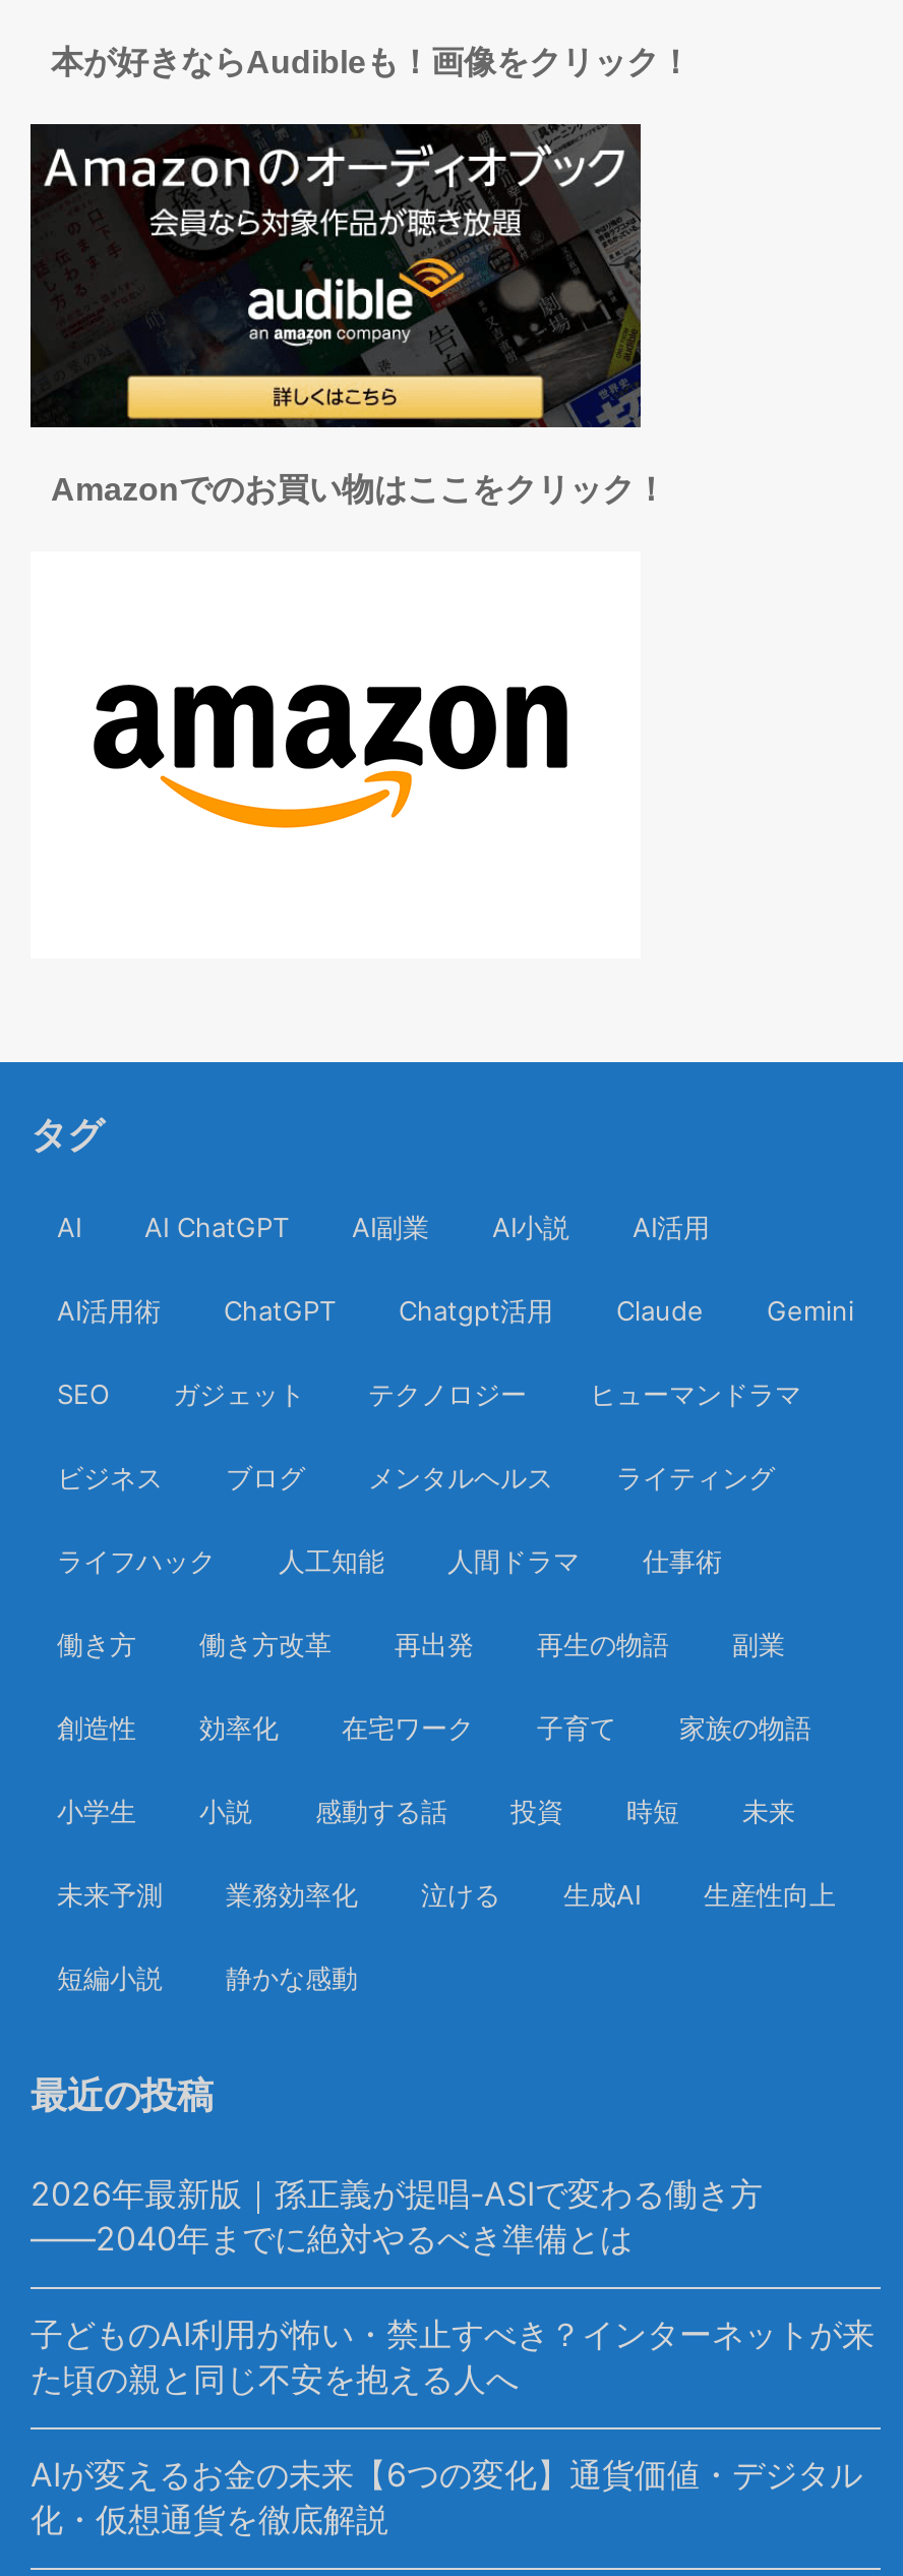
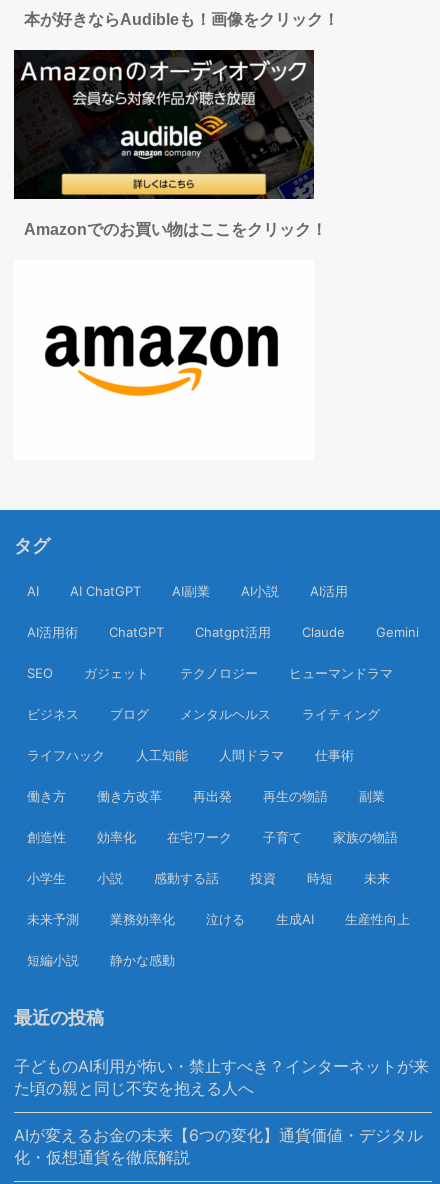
[31,2174,763,2260] 2026年最新版｜孫正義が提唱-ASIで変わる働き方 | ――2040年までに絶対やるべき準備とは -> none

